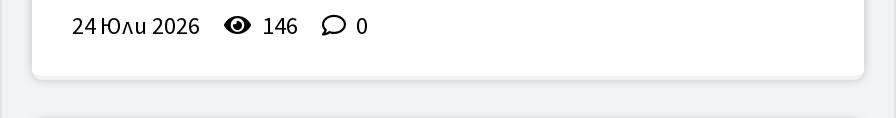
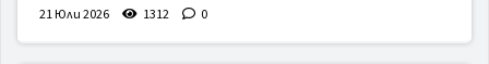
[72,9,298,43] 24 Юли 2026 | 146 -> [39,5,169,24] 21 Юли 2026 | 1312

